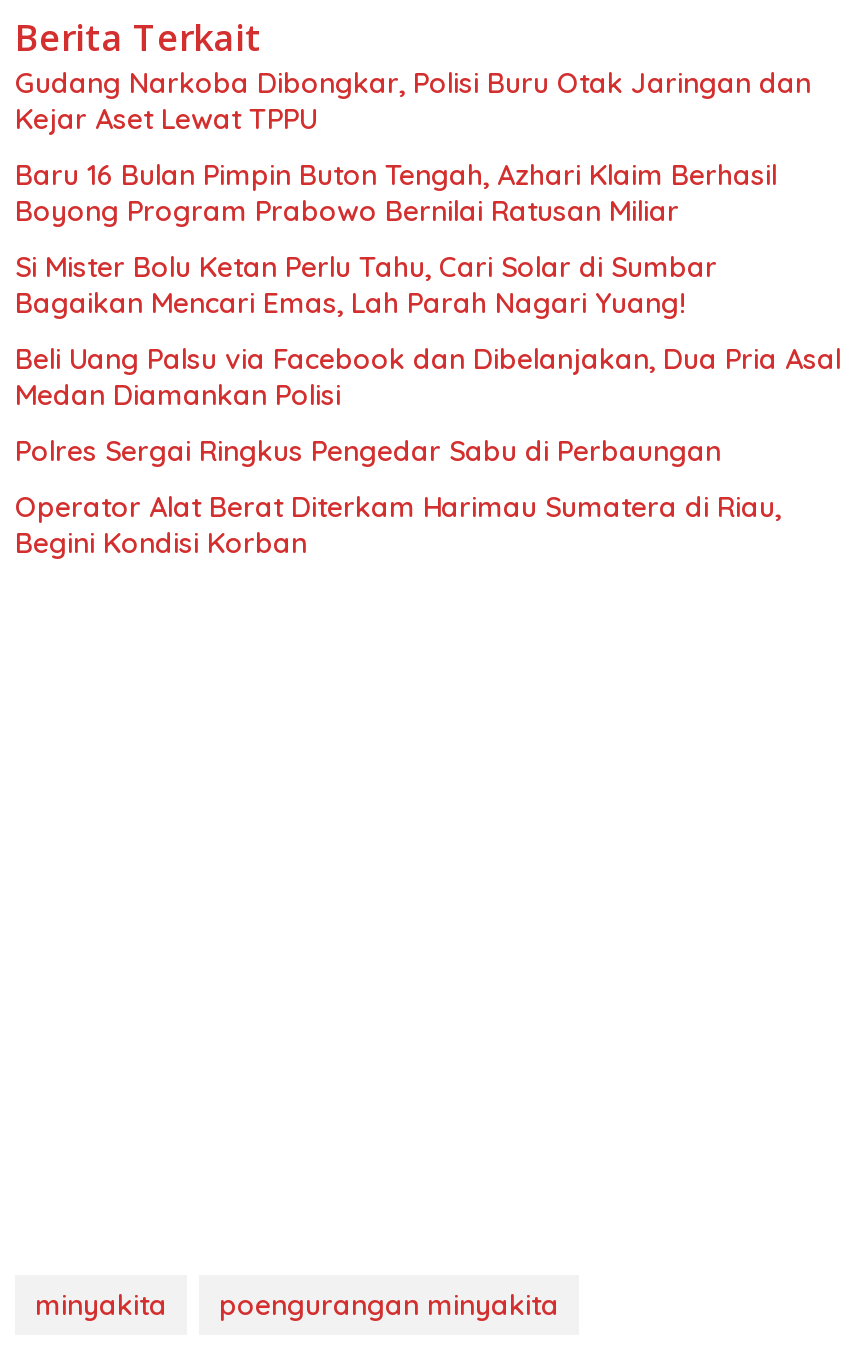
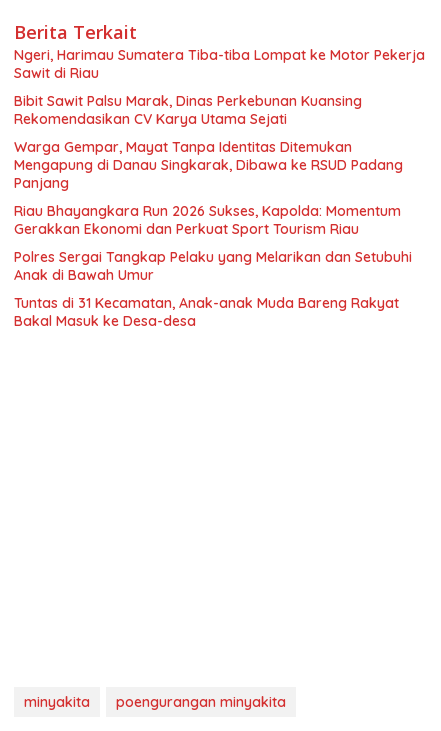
[15,65,811,137] Gudang Narkoba Dibongkar, Polisi Buru Otak Jaringan dan | Kejar Aset Lewat TPPU -> [14,46,425,82] Ngeri, Harimau Sumatera Tiba-tiba Lompat ke Motor Pekerja | Sawit di Riau
[15,157,777,229] Baru 16 Bulan Pimpin Buton Tengah, Azhari Klaim Berhasil | Boyong Program Prabowo Bernilai Ratusan Miliar -> [14,92,362,128] Bibit Sawit Palsu Marak, Dinas Perkebunan Kuansing | Rekomendasikan CV Karya Utama Sejati
[15,249,717,321] Si Mister Bolu Ketan Perlu Tahu, Cari Solar di Sumbar | Bagaikan Mencari Emas, Lah Parah Nagari Yuang! -> [14,138,403,192] Warga Gempar, Mayat Tanpa Identitas Ditemukan | Mengapung di Danau Singkarak, Dibawa ke RSUD Padang | Panjang
[15,341,841,413] Beli Uang Palsu via Facebook dan Dibelanjakan, Dua Pria Asal | Medan Diamankan Polisi -> [14,202,401,238] Riau Bhayangkara Run 2026 Sukses, Kapolda: Momentum | Gerakkan Ekonomi dan Perkuat Sport Tourism Riau
[15,433,721,469] Polres Sergai Ringkus Pengedar Sabu di Perbaungan -> [14,248,412,284] Polres Sergai Tangkap Pelaku yang Melarikan dan Setubuhi | Anak di Bawah Umur
[15,489,781,561] Operator Alat Berat Diterkam Harimau Sumatera di Riau, | Begini Kondisi Korban -> [14,294,399,330] Tuntas di 31 Kecamatan, Anak-anak Muda Bareng Rakyat | Bakal Masuk ke Desa-desa

